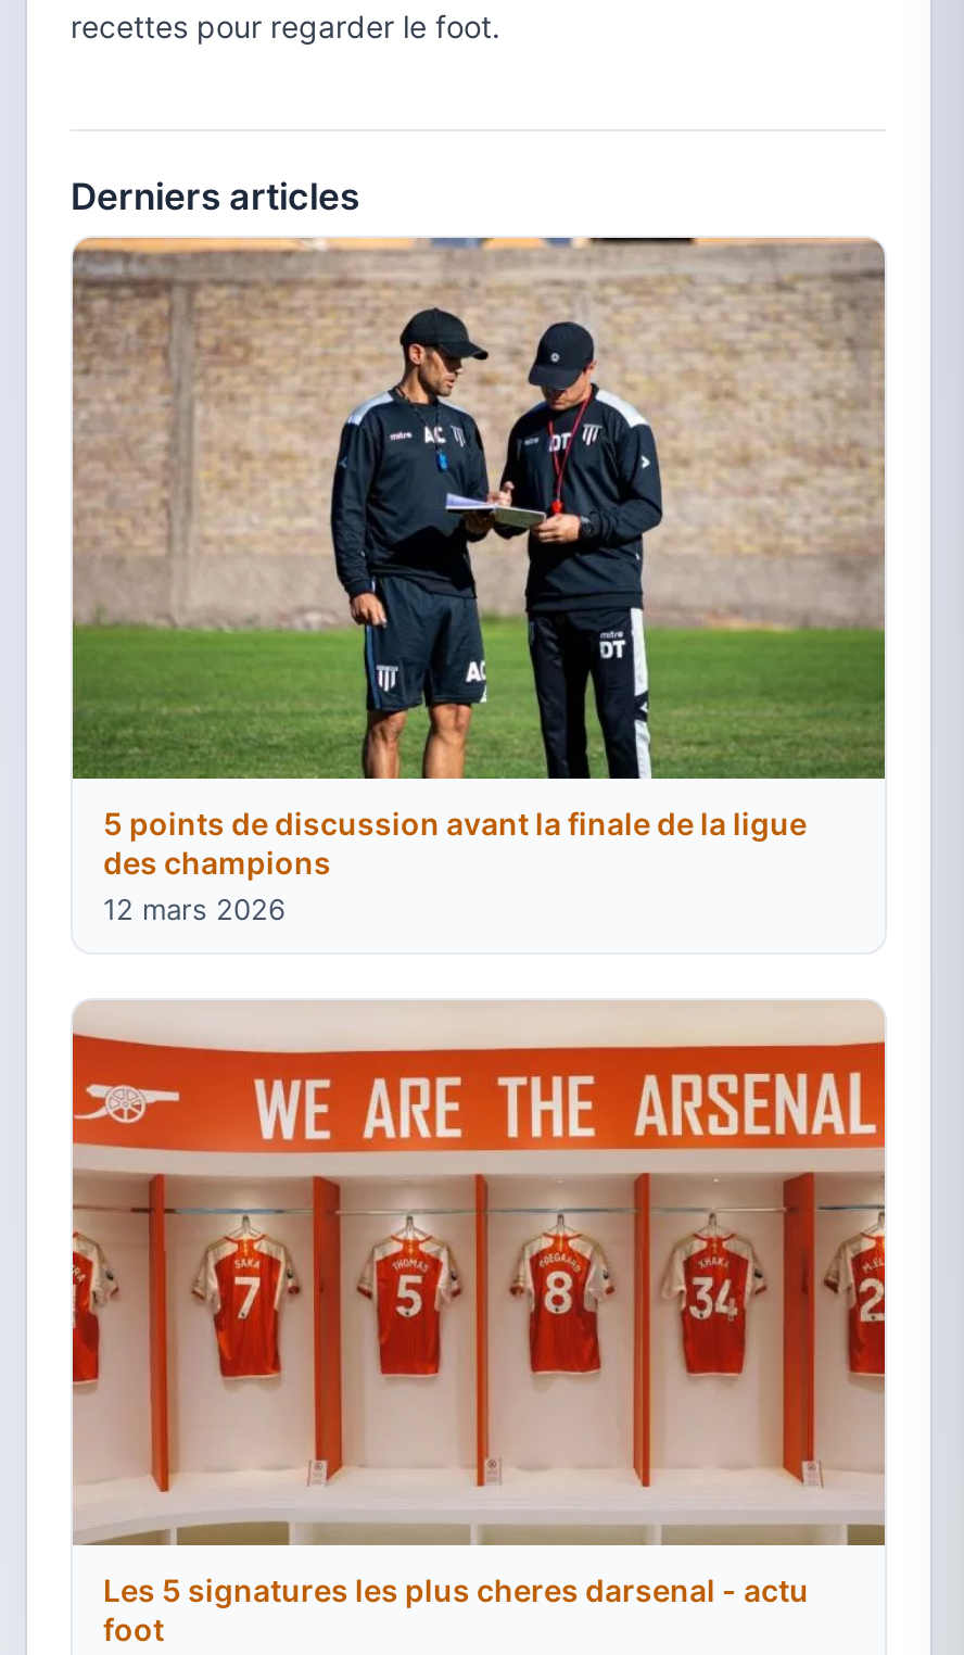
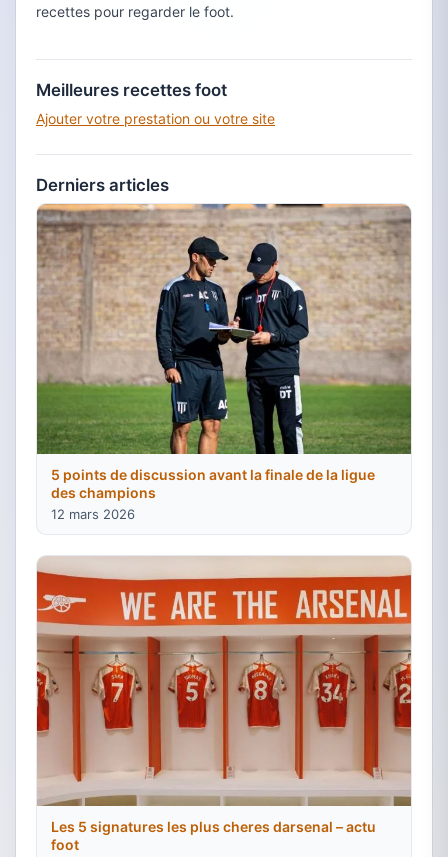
none -> [36,80,275,127] Meilleures recettes foot | Ajouter votre prestation ou votre site
[103,1571,809,1608] Les 5 signatures les plus cheres darsenal - actu -> [51,818,376,835] Les 5 signatures les plus cheres darsenal – actu

